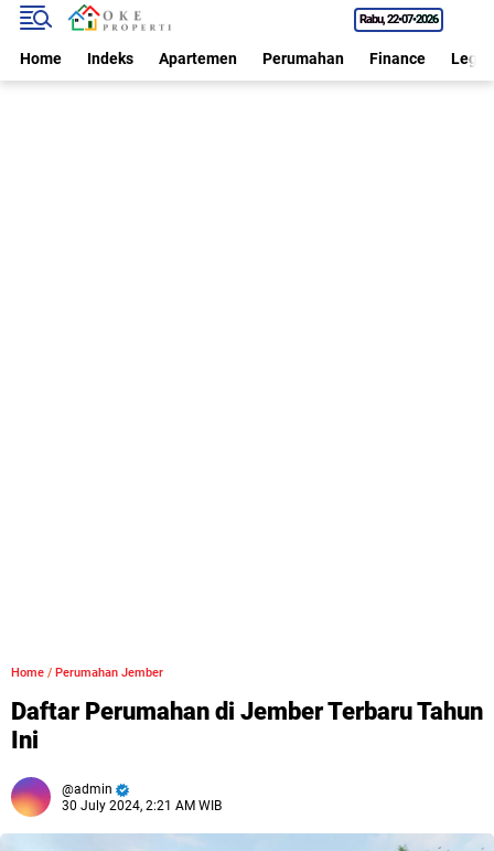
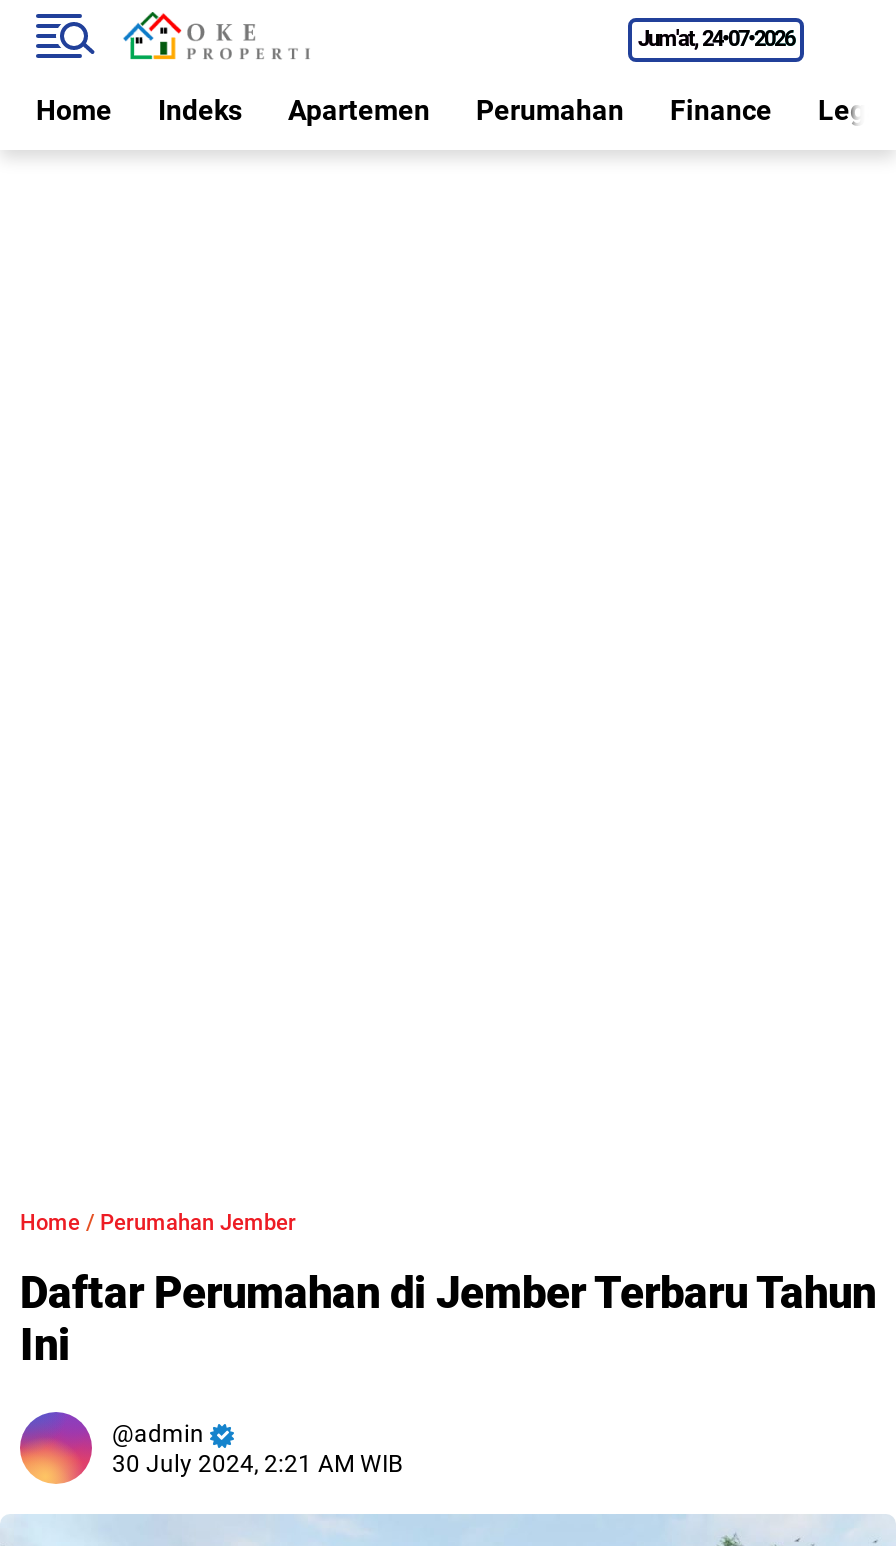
[359,12,438,26] Rabu 22•07•2026 -> [638,26,794,52] Jum'at 24•07•2026

